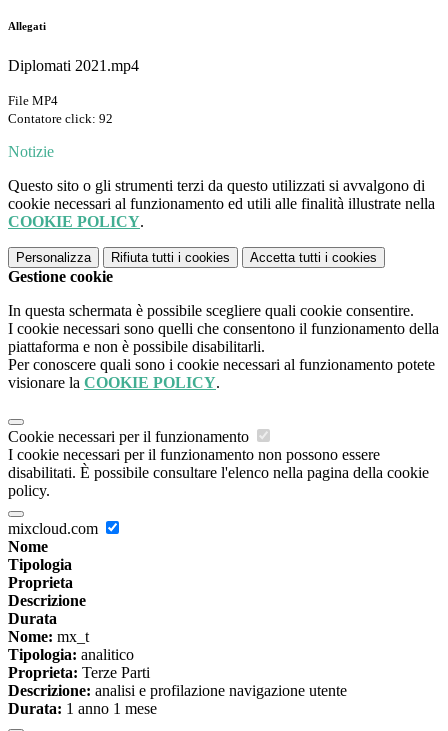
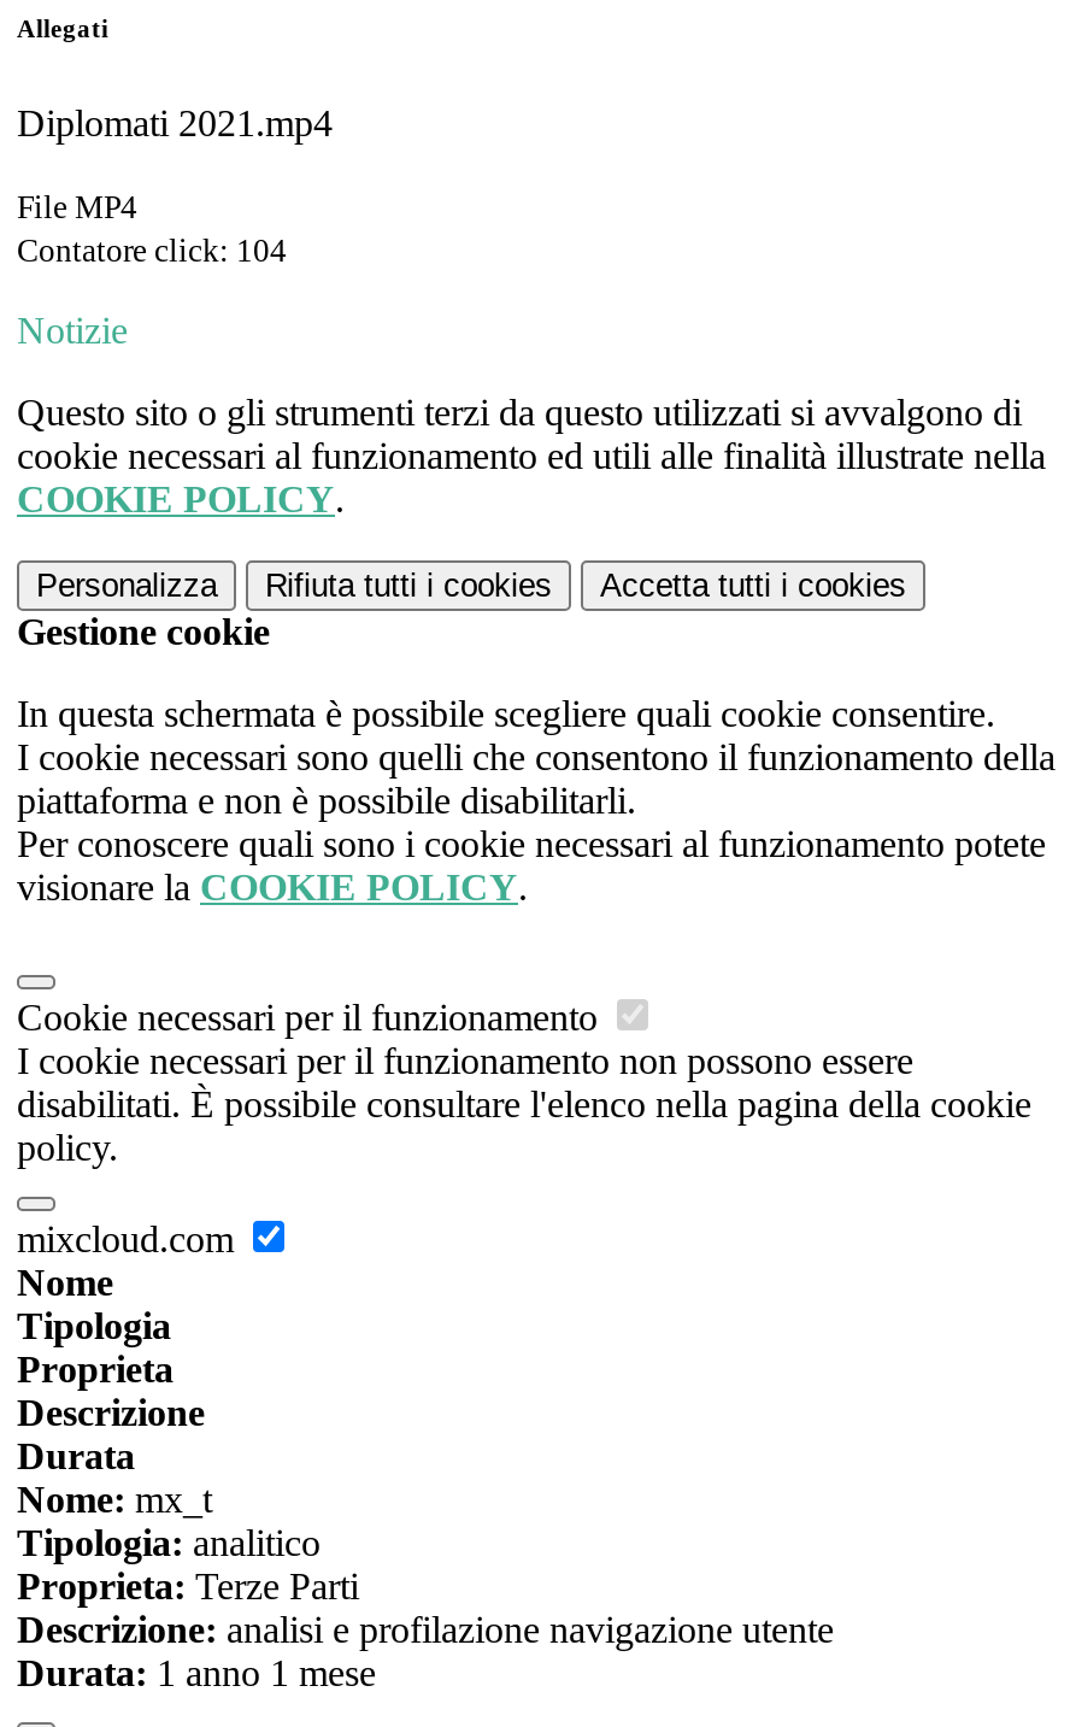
[8,111,113,126] Contatore click: 92 -> [17,233,287,269] Contatore click: 104

